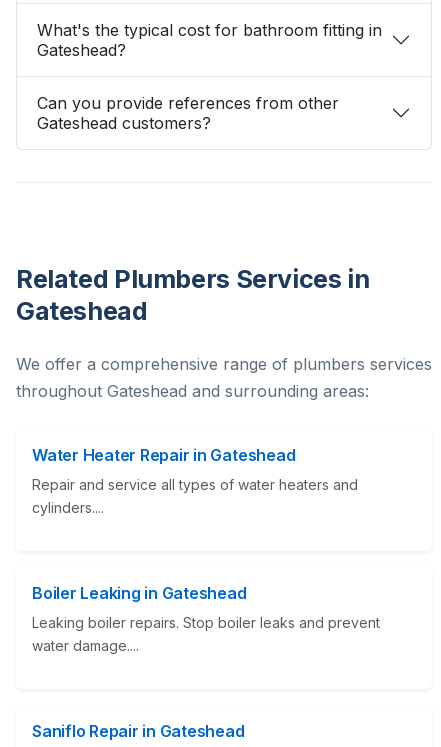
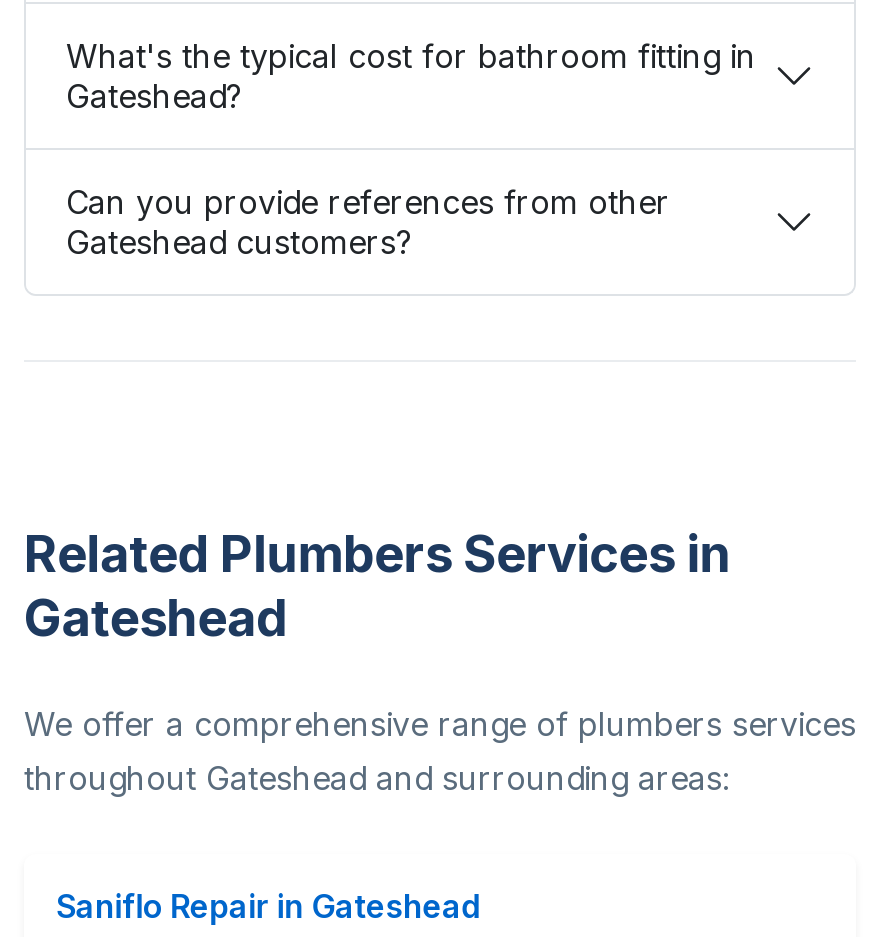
[32,445,358,516] Water Heater Repair in Gateshead | Repair and service all types of water heaters and | cylinders.... -> none
[32,583,380,654] Boiler Leaking in Gateshead | Leaking boiler repairs. Stop boiler leaks and prevent | water damage.... -> none

